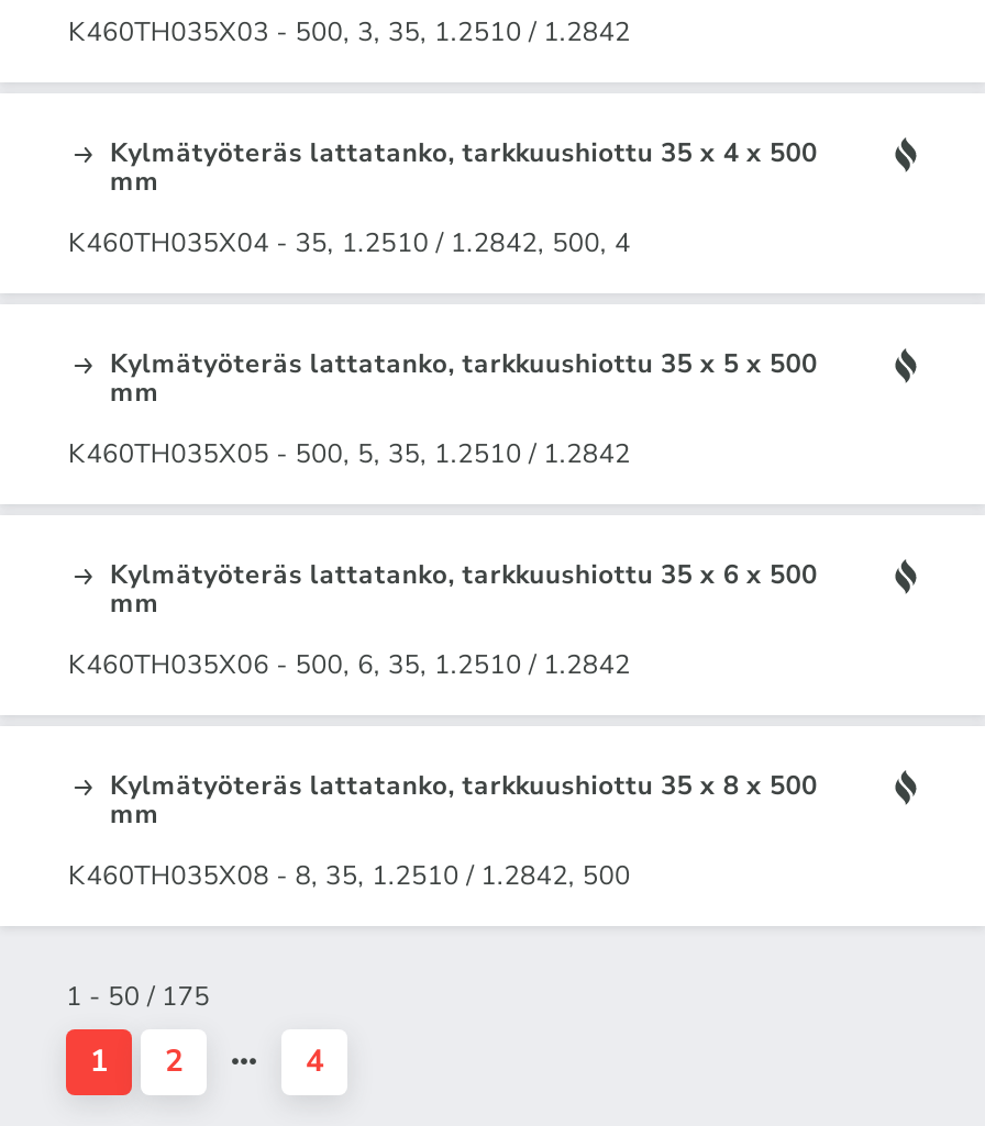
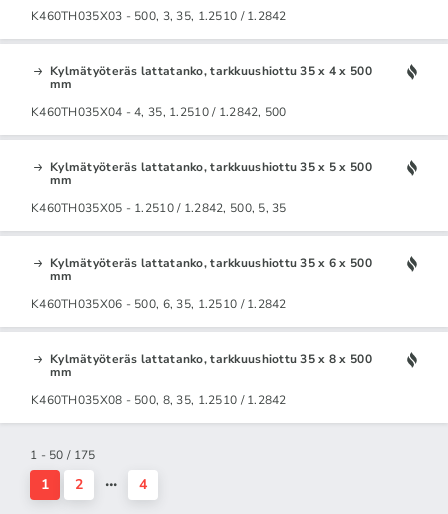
[68,224,631,259] K460TH035X04 - 35, 1.2510 / 1.2842, 500, 4 -> [31,103,287,119] K460TH035X04 - 4, 35, 1.2510 / 1.2842, 500
[68,435,631,470] K460TH035X05 - 500, 5, 35, 1.2510 / 1.2842 -> [31,199,287,215] K460TH035X05 - 1.2510 / 1.2842, 500, 5, 35
[68,857,631,892] K460TH035X08 - 8, 35, 1.2510 / 1.2842, 500 -> [31,391,287,407] K460TH035X08 - 500, 8, 35, 1.2510 / 1.2842

